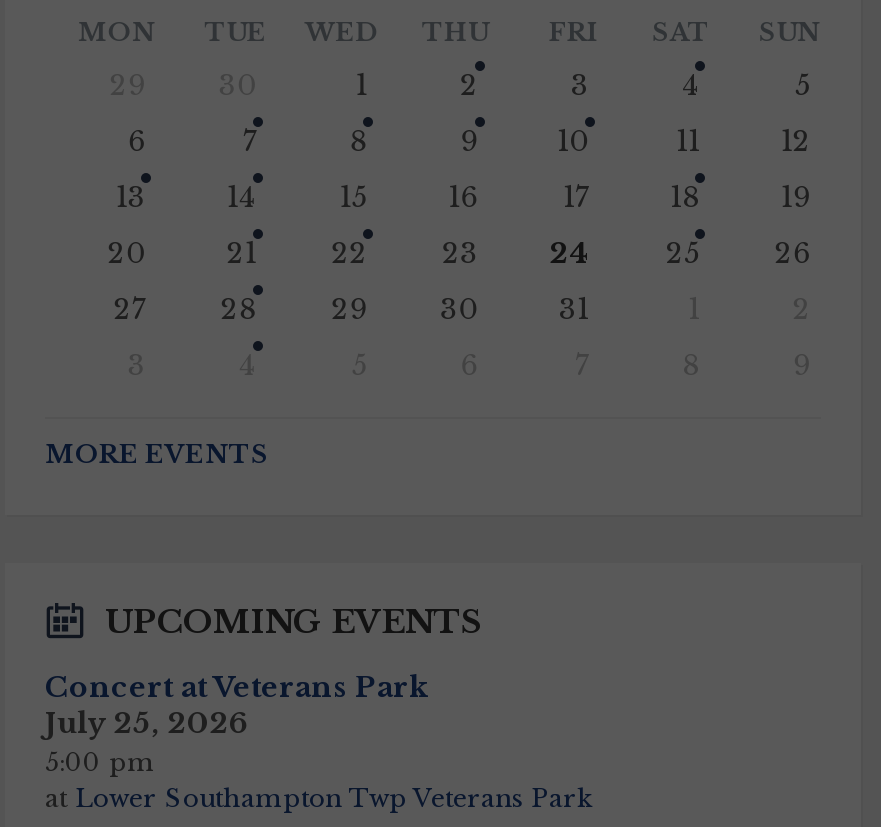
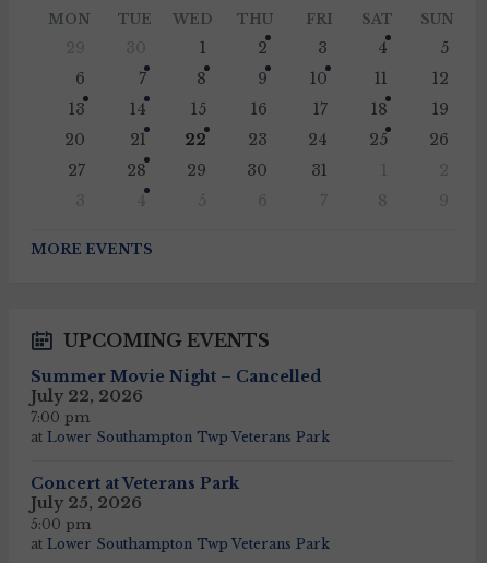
none -> [31,367,330,445] Summer Movie Night – Cancelled | July 22, 2026 | 7:00 pm | at Lower Southampton Twp Veterans Park

